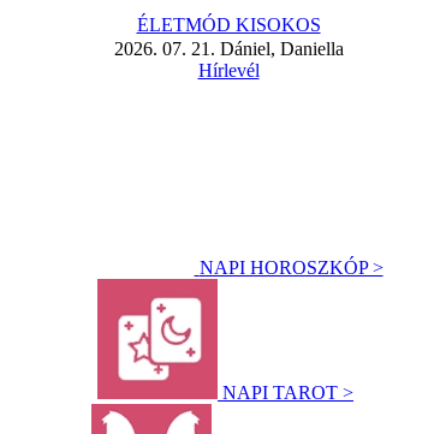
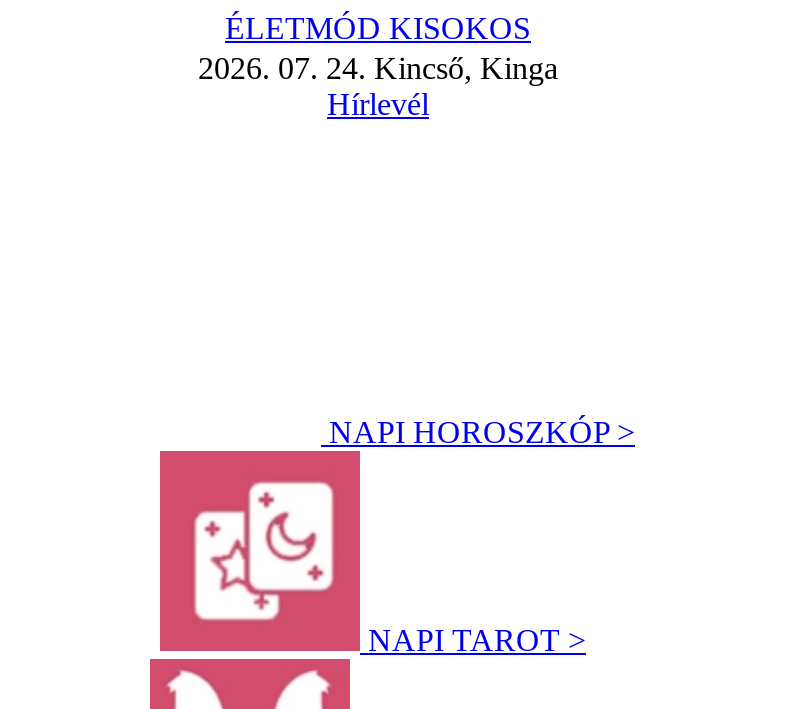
[114,38,343,59] 2026. 07. 21. Dániel, Daniella -> [198,51,558,85] 2026. 07. 24. Kincső, Kinga

